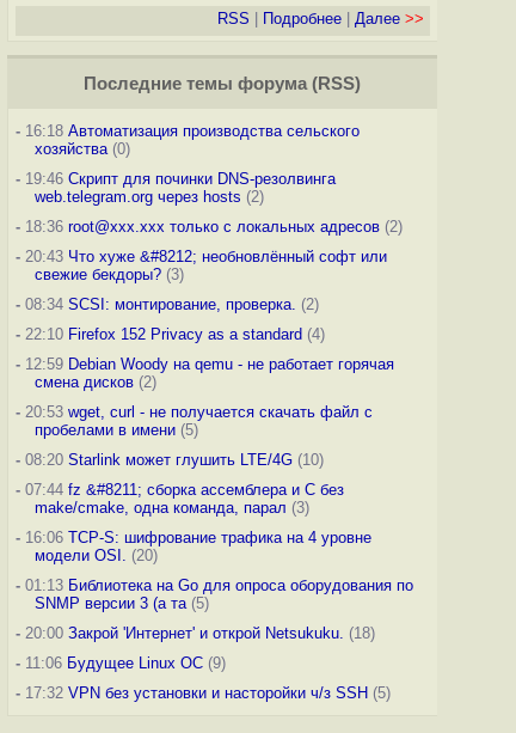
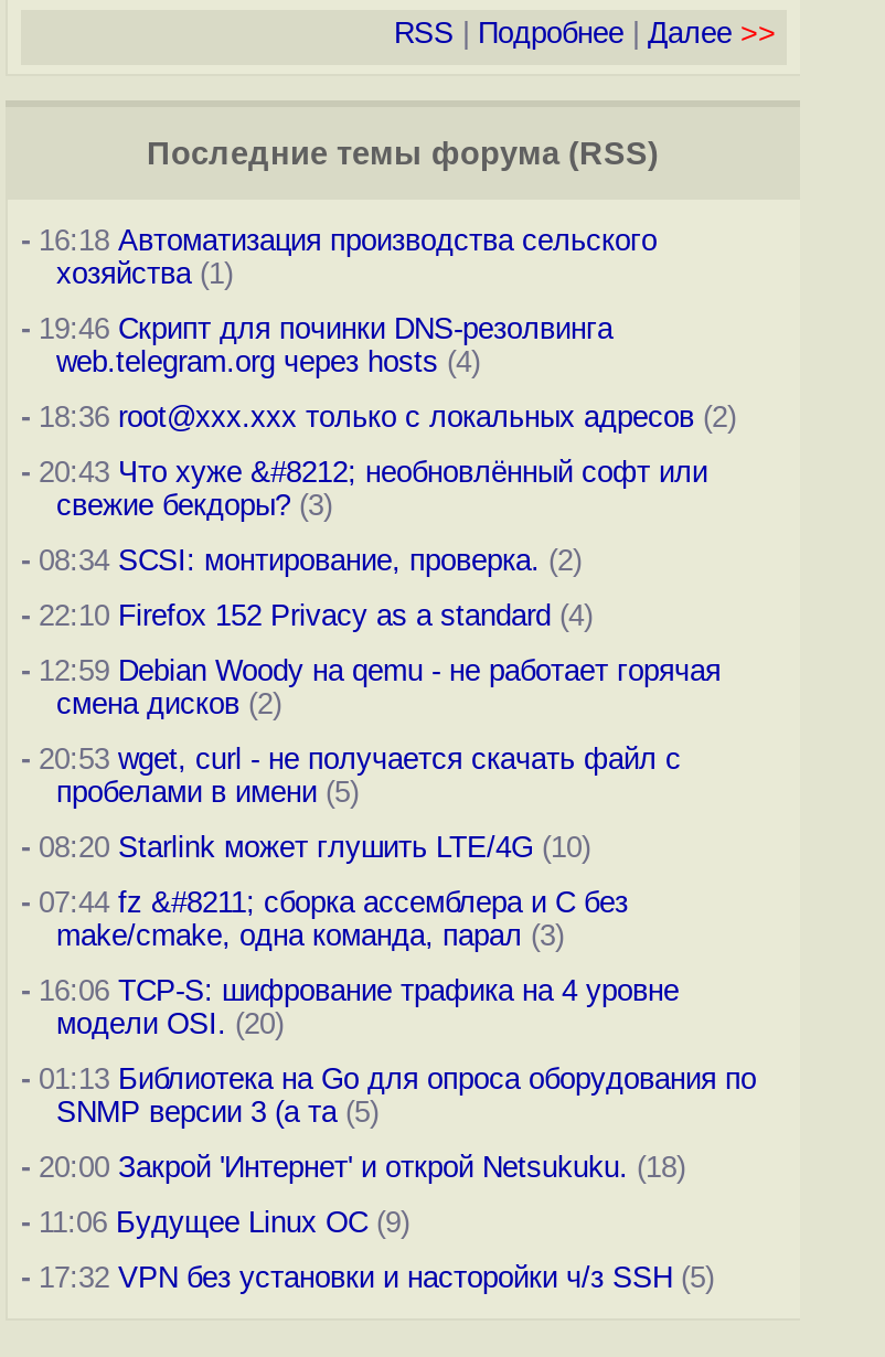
[35,140,130,158] хозяйства (0) -> [56,257,233,290] хозяйства (1)
[35,188,264,206] web.telegram.org через hosts (2) -> [56,345,480,378] web.telegram.org через hosts (4)

